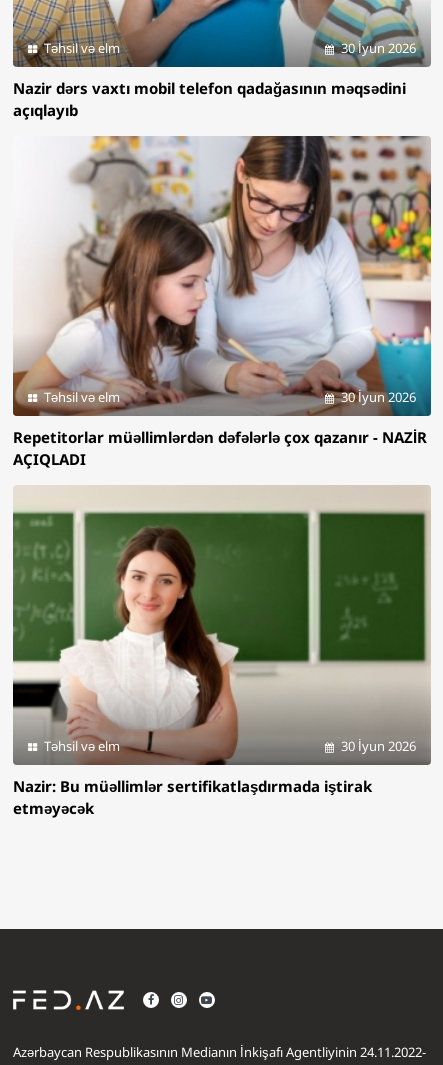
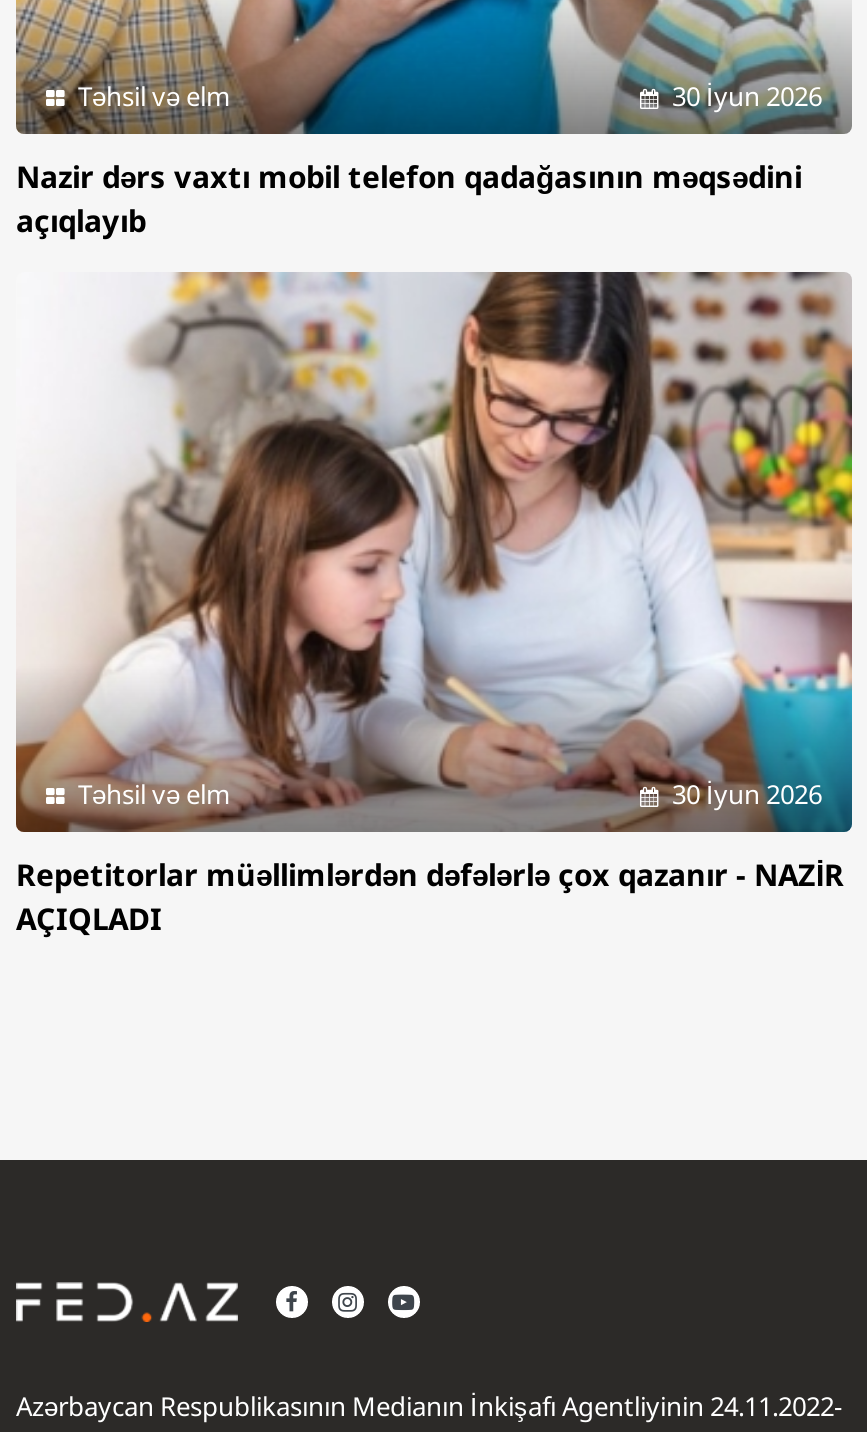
[12,485,432,818] [image] | Təhsil və elm | 30 İyun 2026 | Nazir: Bu müəllimlər sertifikatlaşdırmada iştirak | etməyəcək -> none

